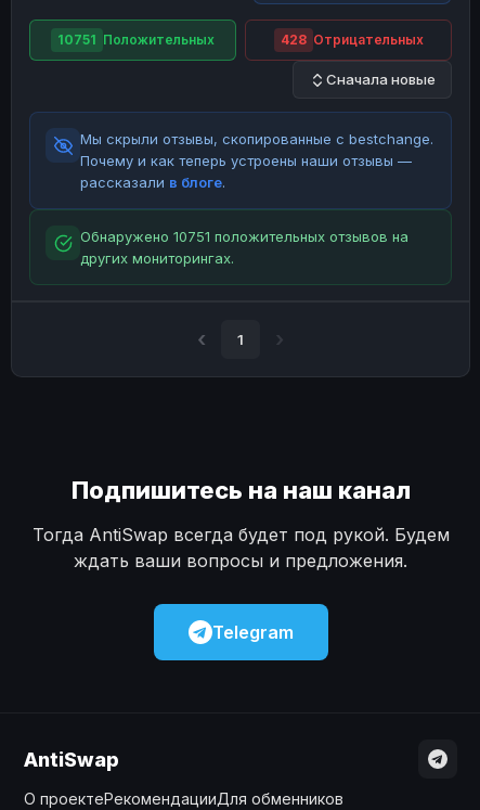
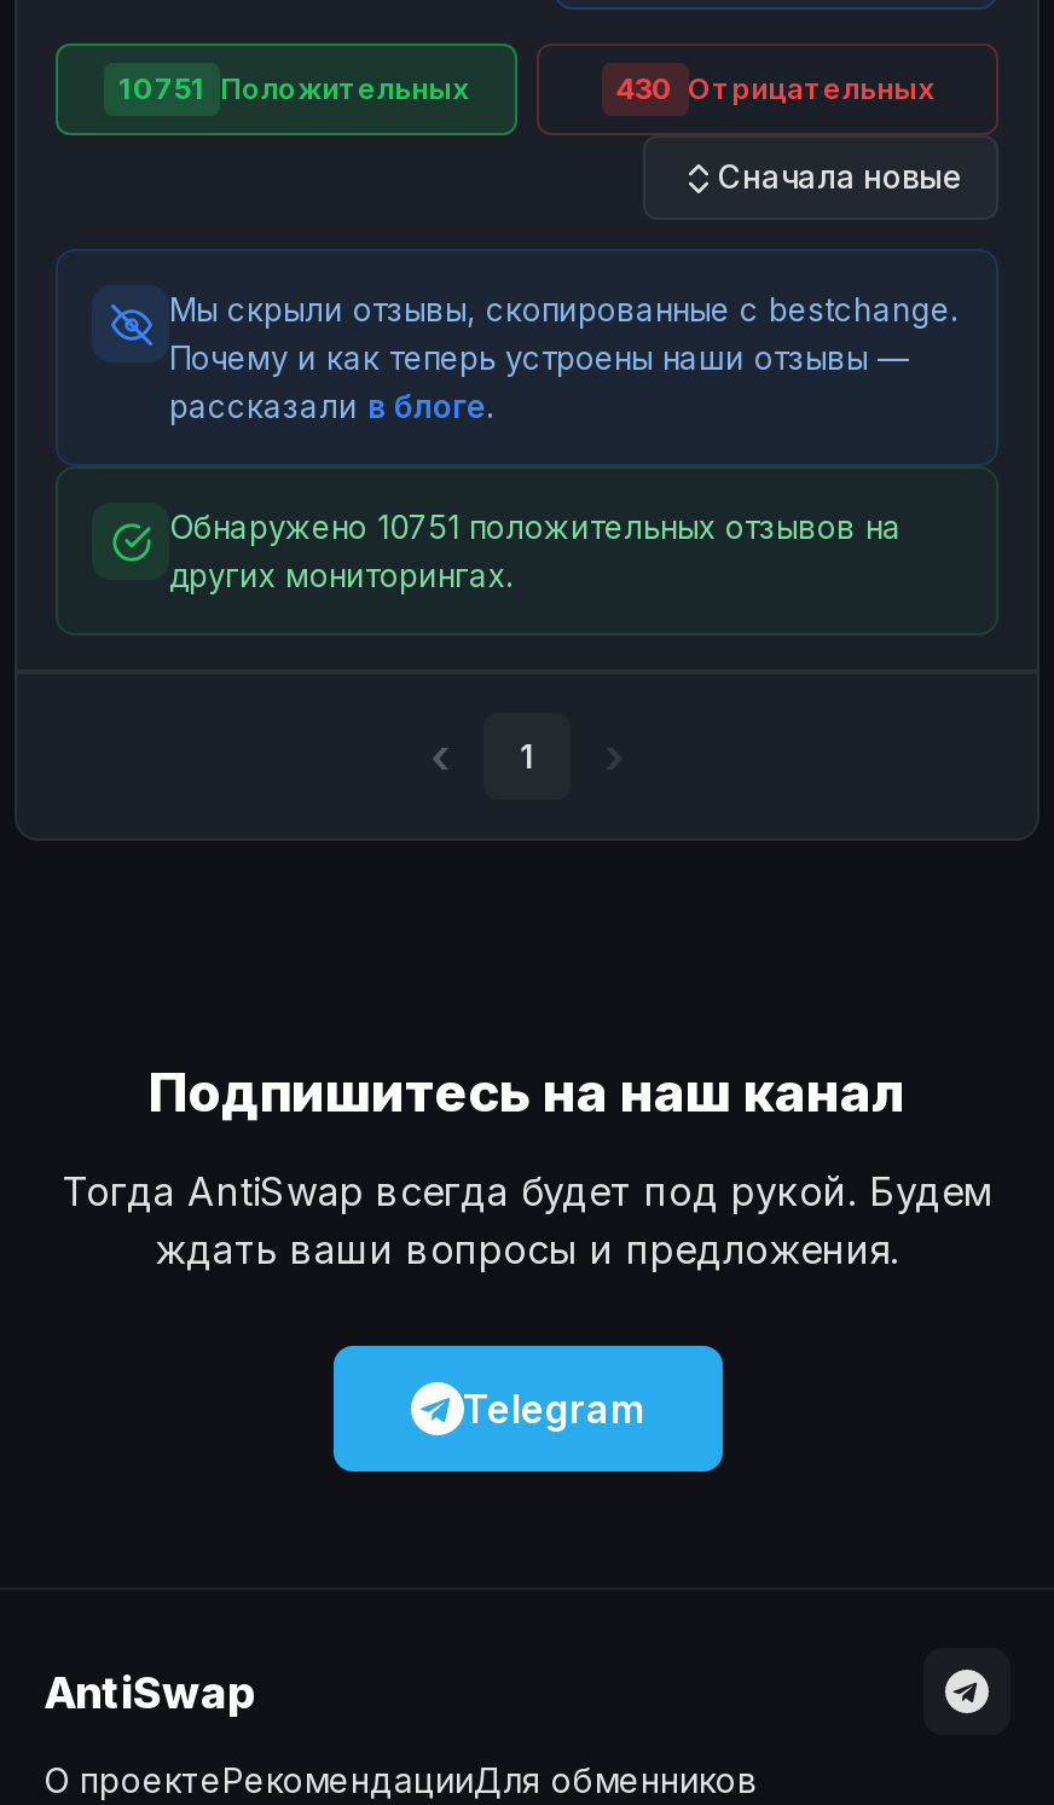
[280,31,423,48] 428 Отрицательных -> [615,70,934,106] 430 Отрицательных

